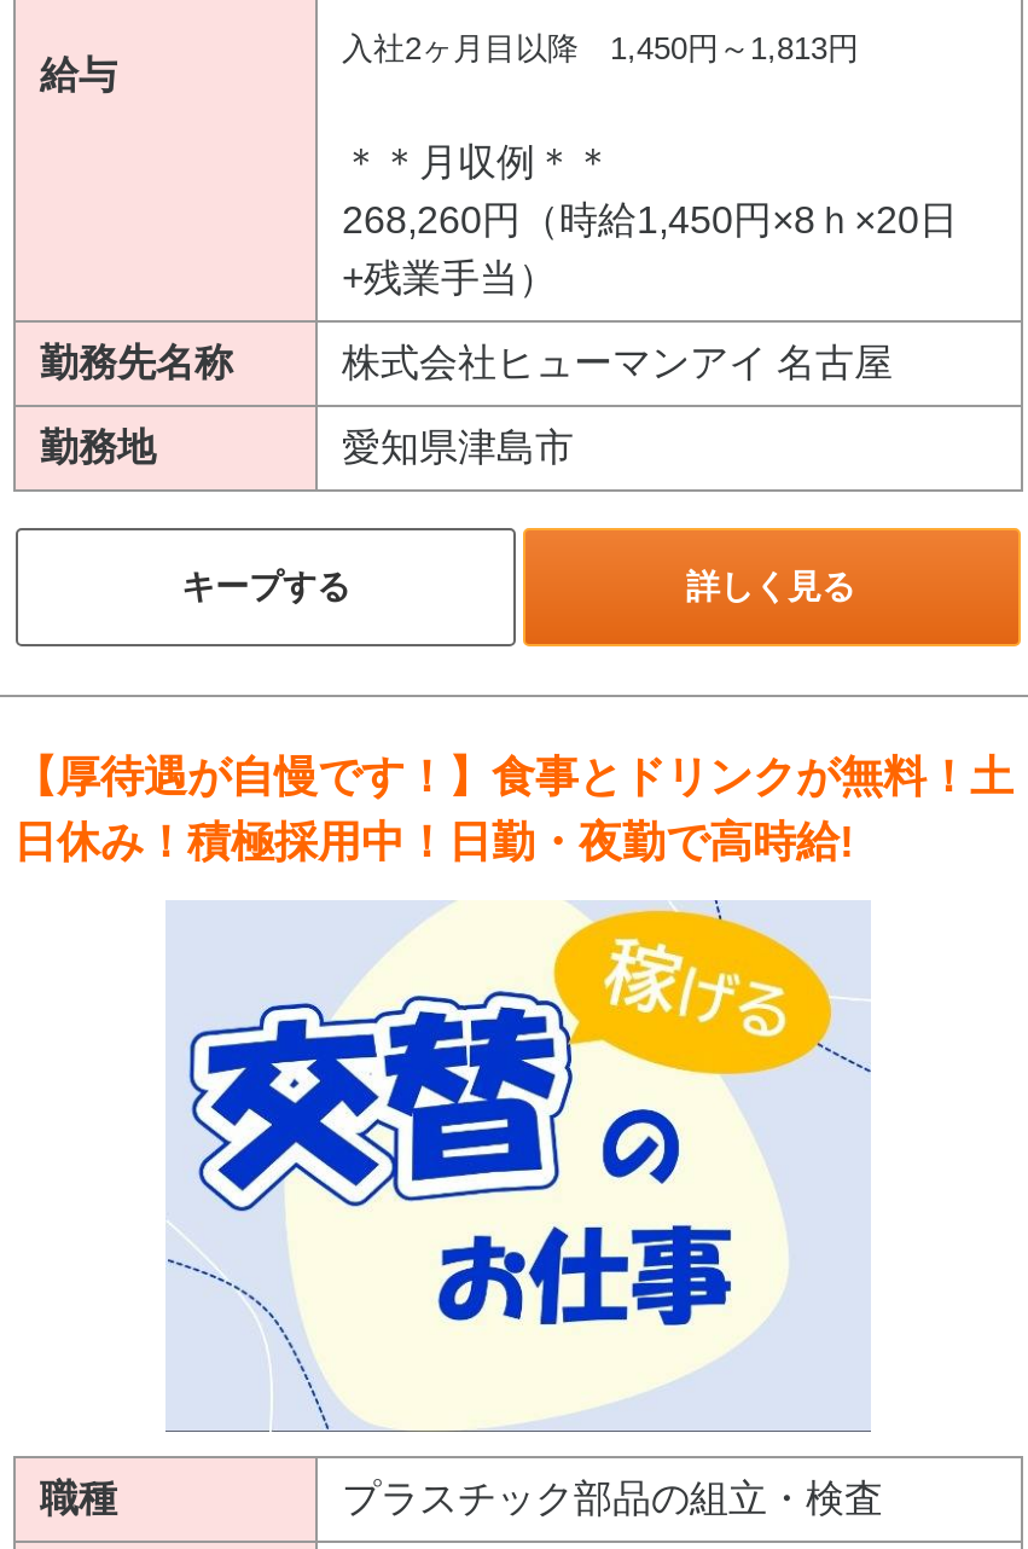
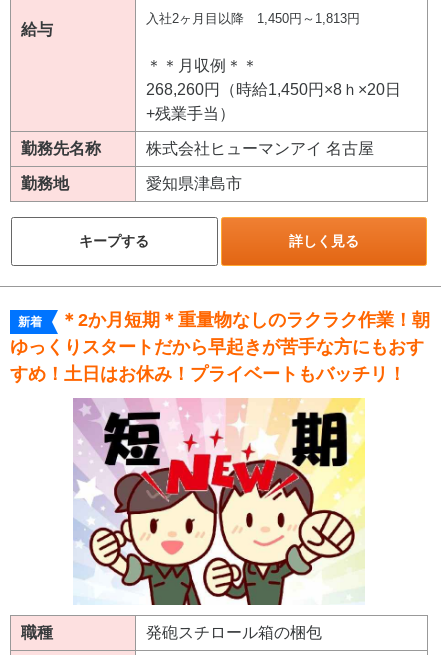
[13,753,1014,867] 【厚待遇が自慢です！】食事とドリンクが無料！土 | 日休み！積極採用中！日勤・夜勤で高時給! -> [10,310,430,384] 新着 | ＊2か月短期＊重量物なしのラクラク作業！朝 | ゆっくりスタートだから早起きが苦手な方にもおす | すめ！土日はお休み！プライベートもバッチリ！
[168,951,883,1520] [image] | プラスチック部品の組立・検査 -> [73,392,366,641] [image] | 発砲スチロール箱の梱包

